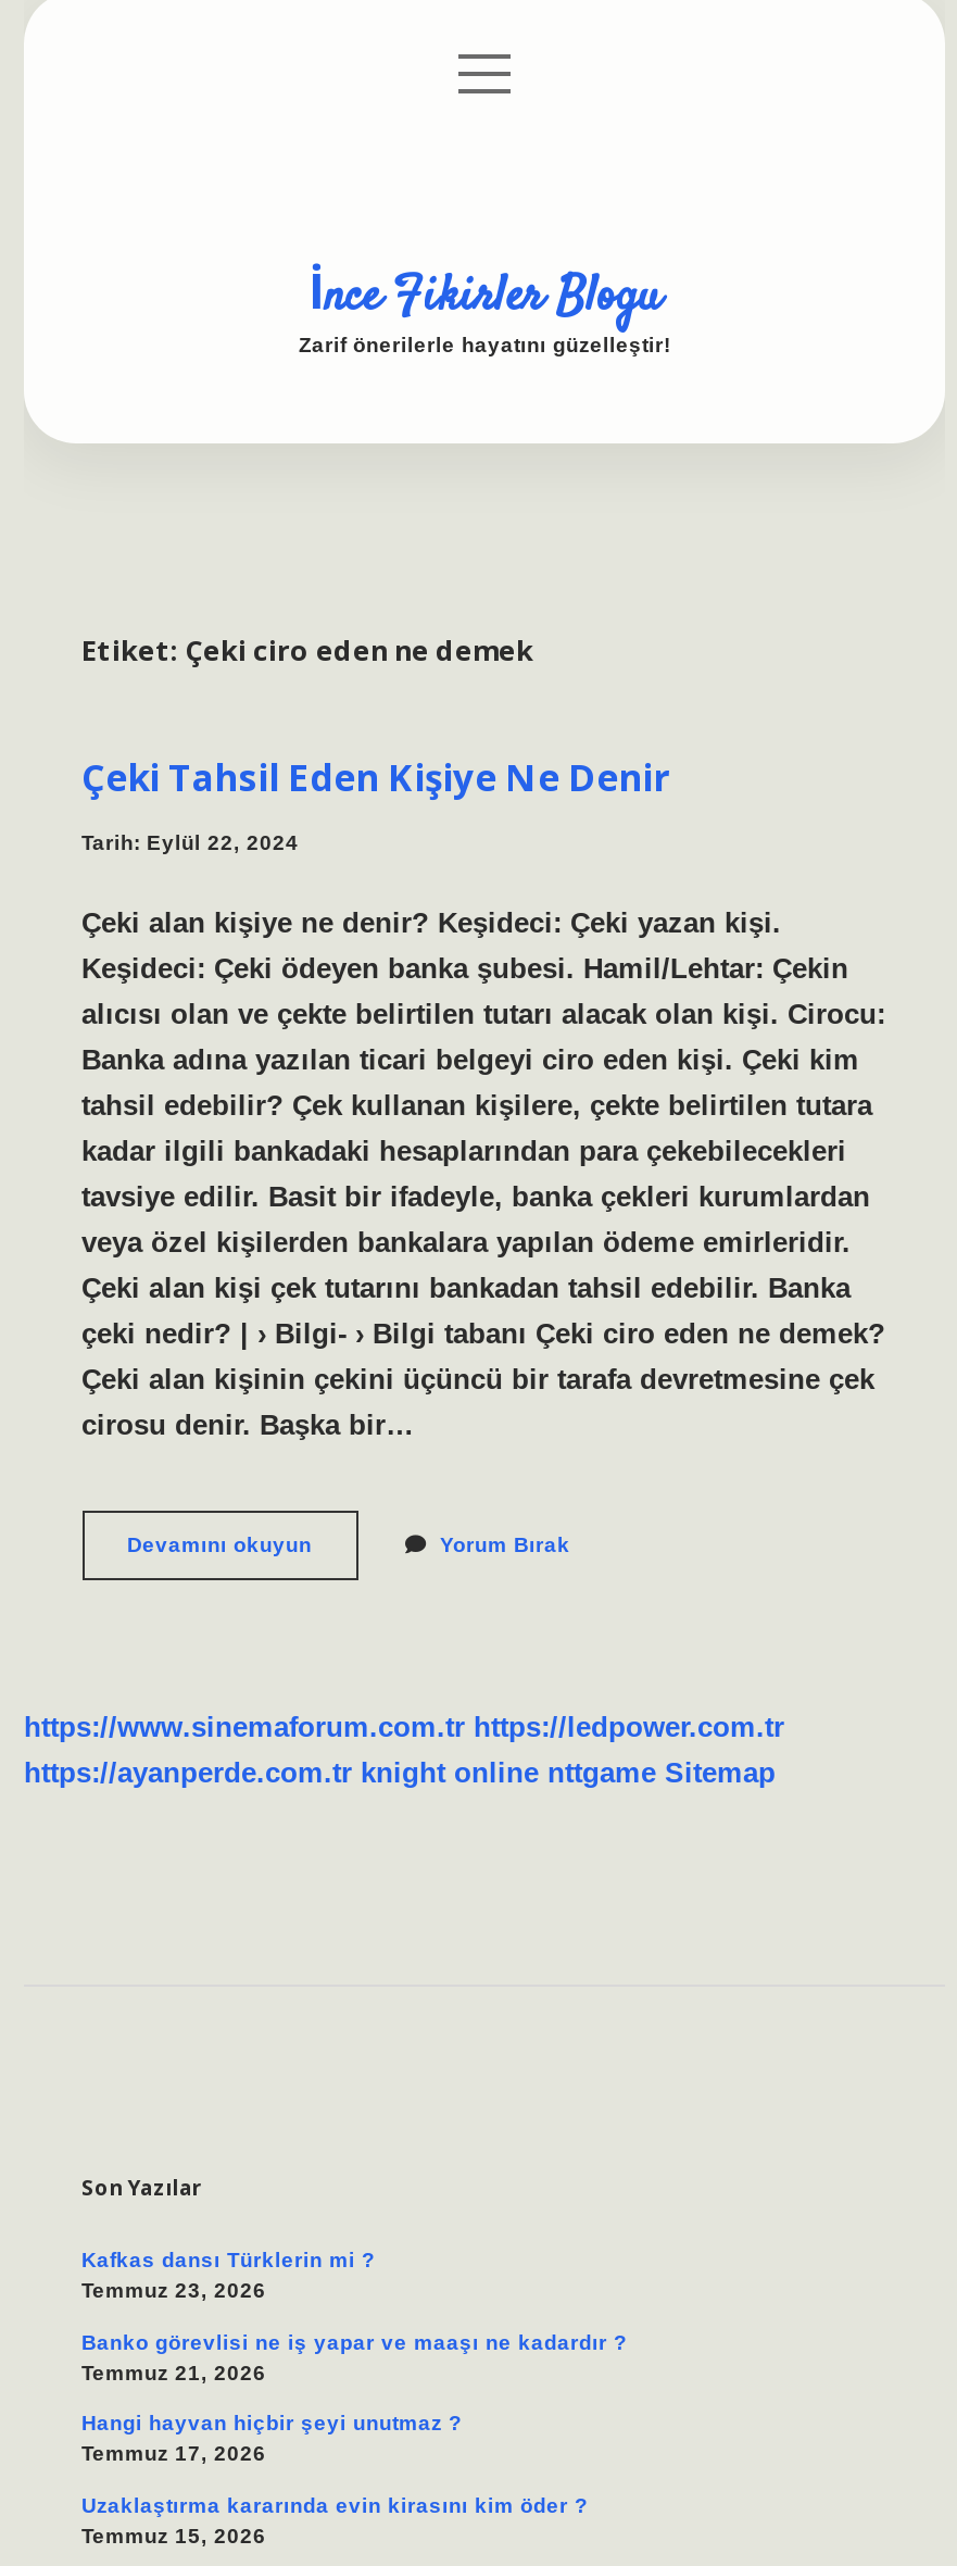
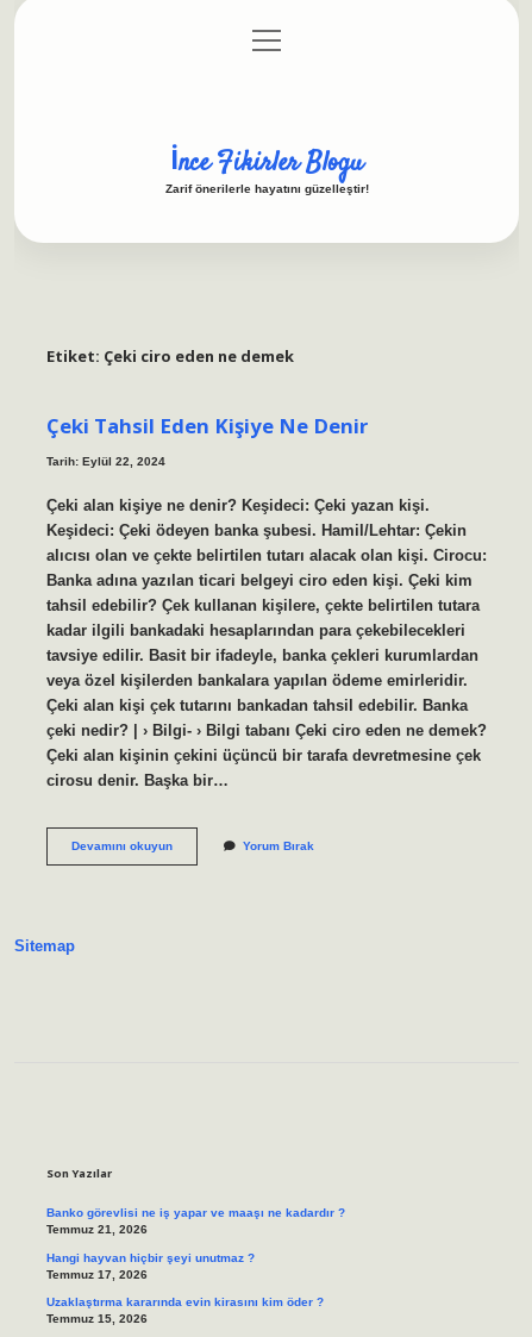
[24,1711,784,1790] https://www.sinemaforum.com.tr https://ledpower.com.tr | https://ayanperde.com.tr knight online nttgame Sitemap -> [14,937,75,955] Sitemap
[81,2248,375,2303] Kafkas dansı Türklerin mi ? | Temmuz 23, 2026 -> none

